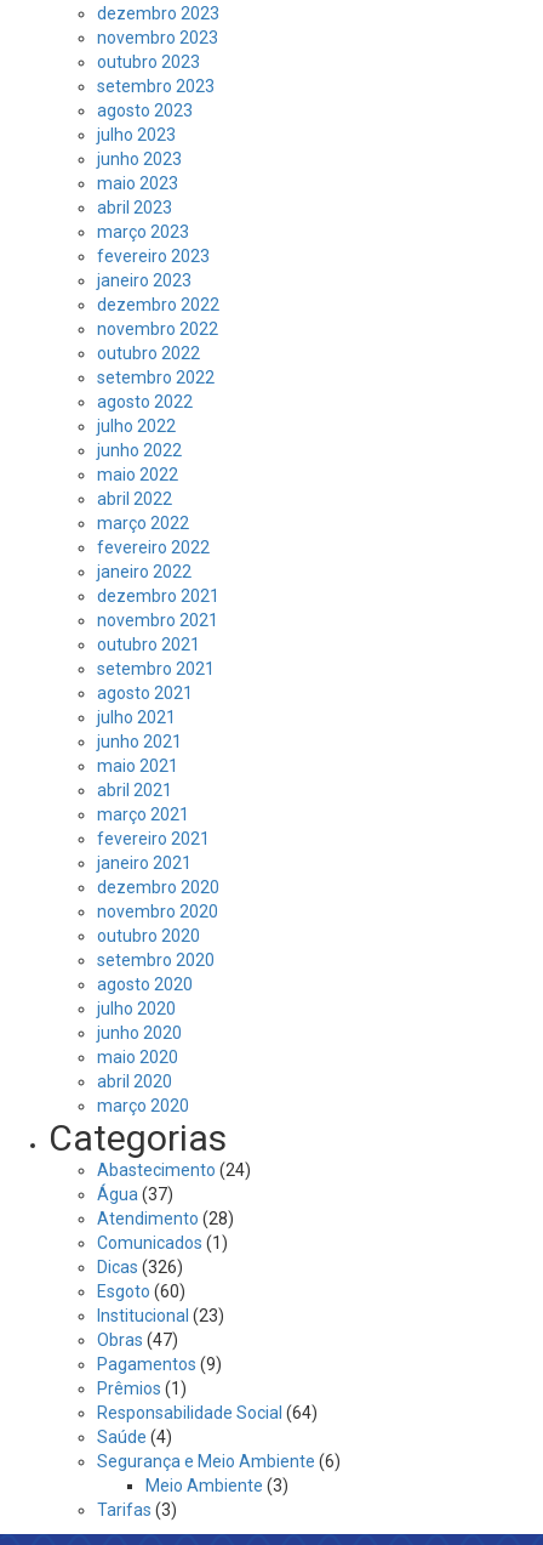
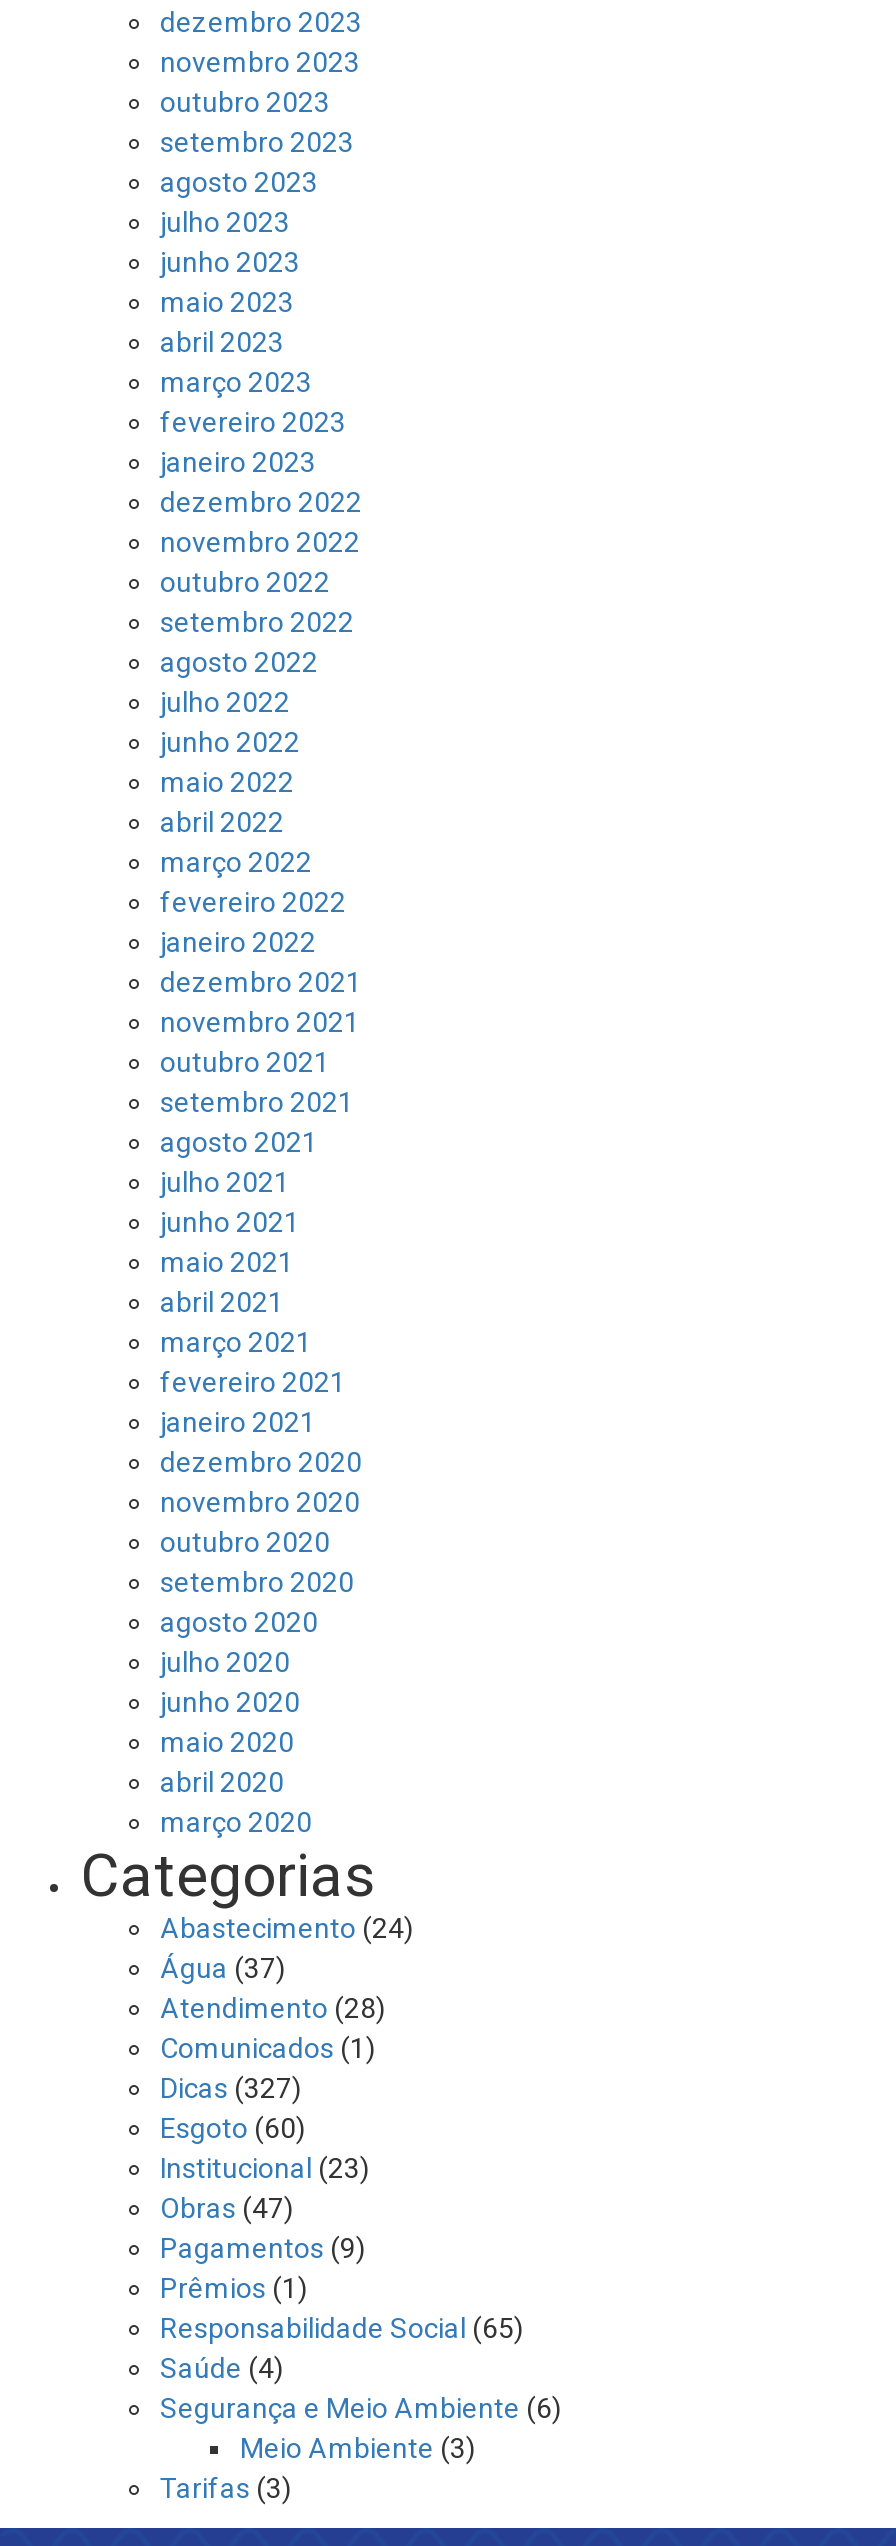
[97,1257,183,1277] Dicas (326) -> [160,2072,302,2104] Dicas (327)
[97,1403,318,1422] Responsabilidade Social (64) -> [160,2312,524,2344] Responsabilidade Social (65)

